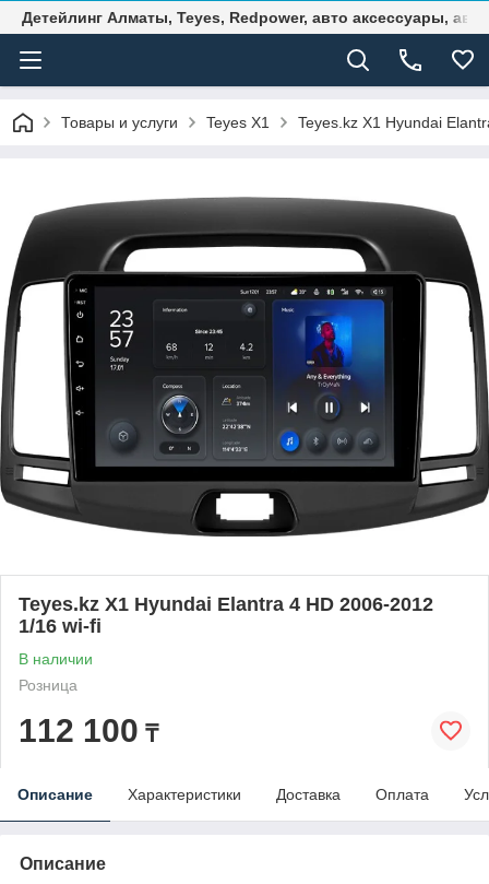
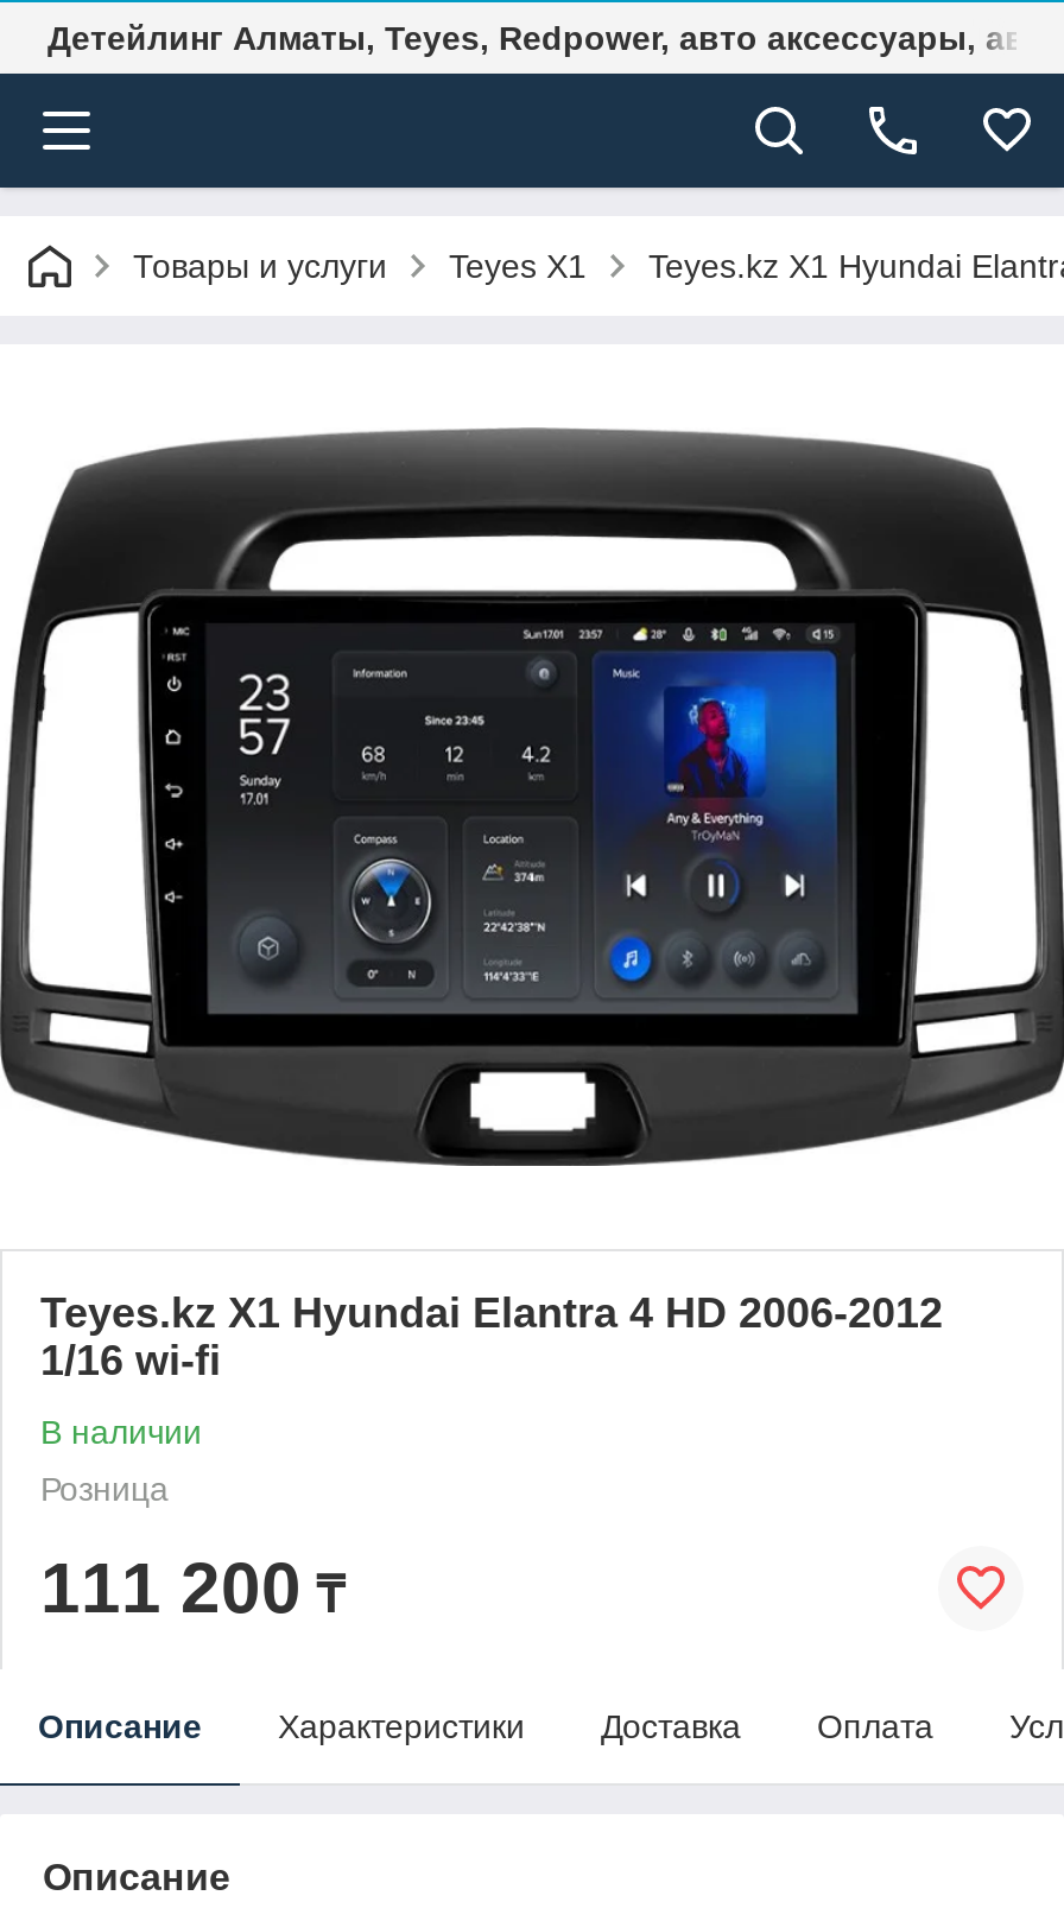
[19,712,158,748] 112 100 ₸ -> [40,1548,344,1626] 111 200 ₸

